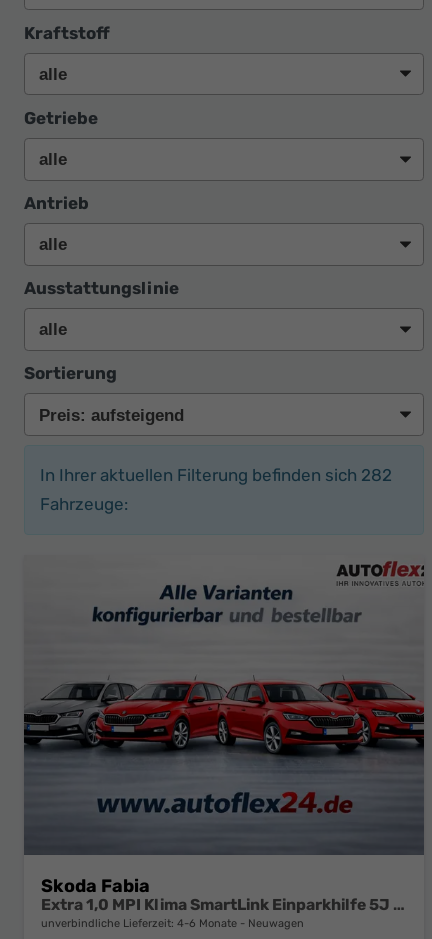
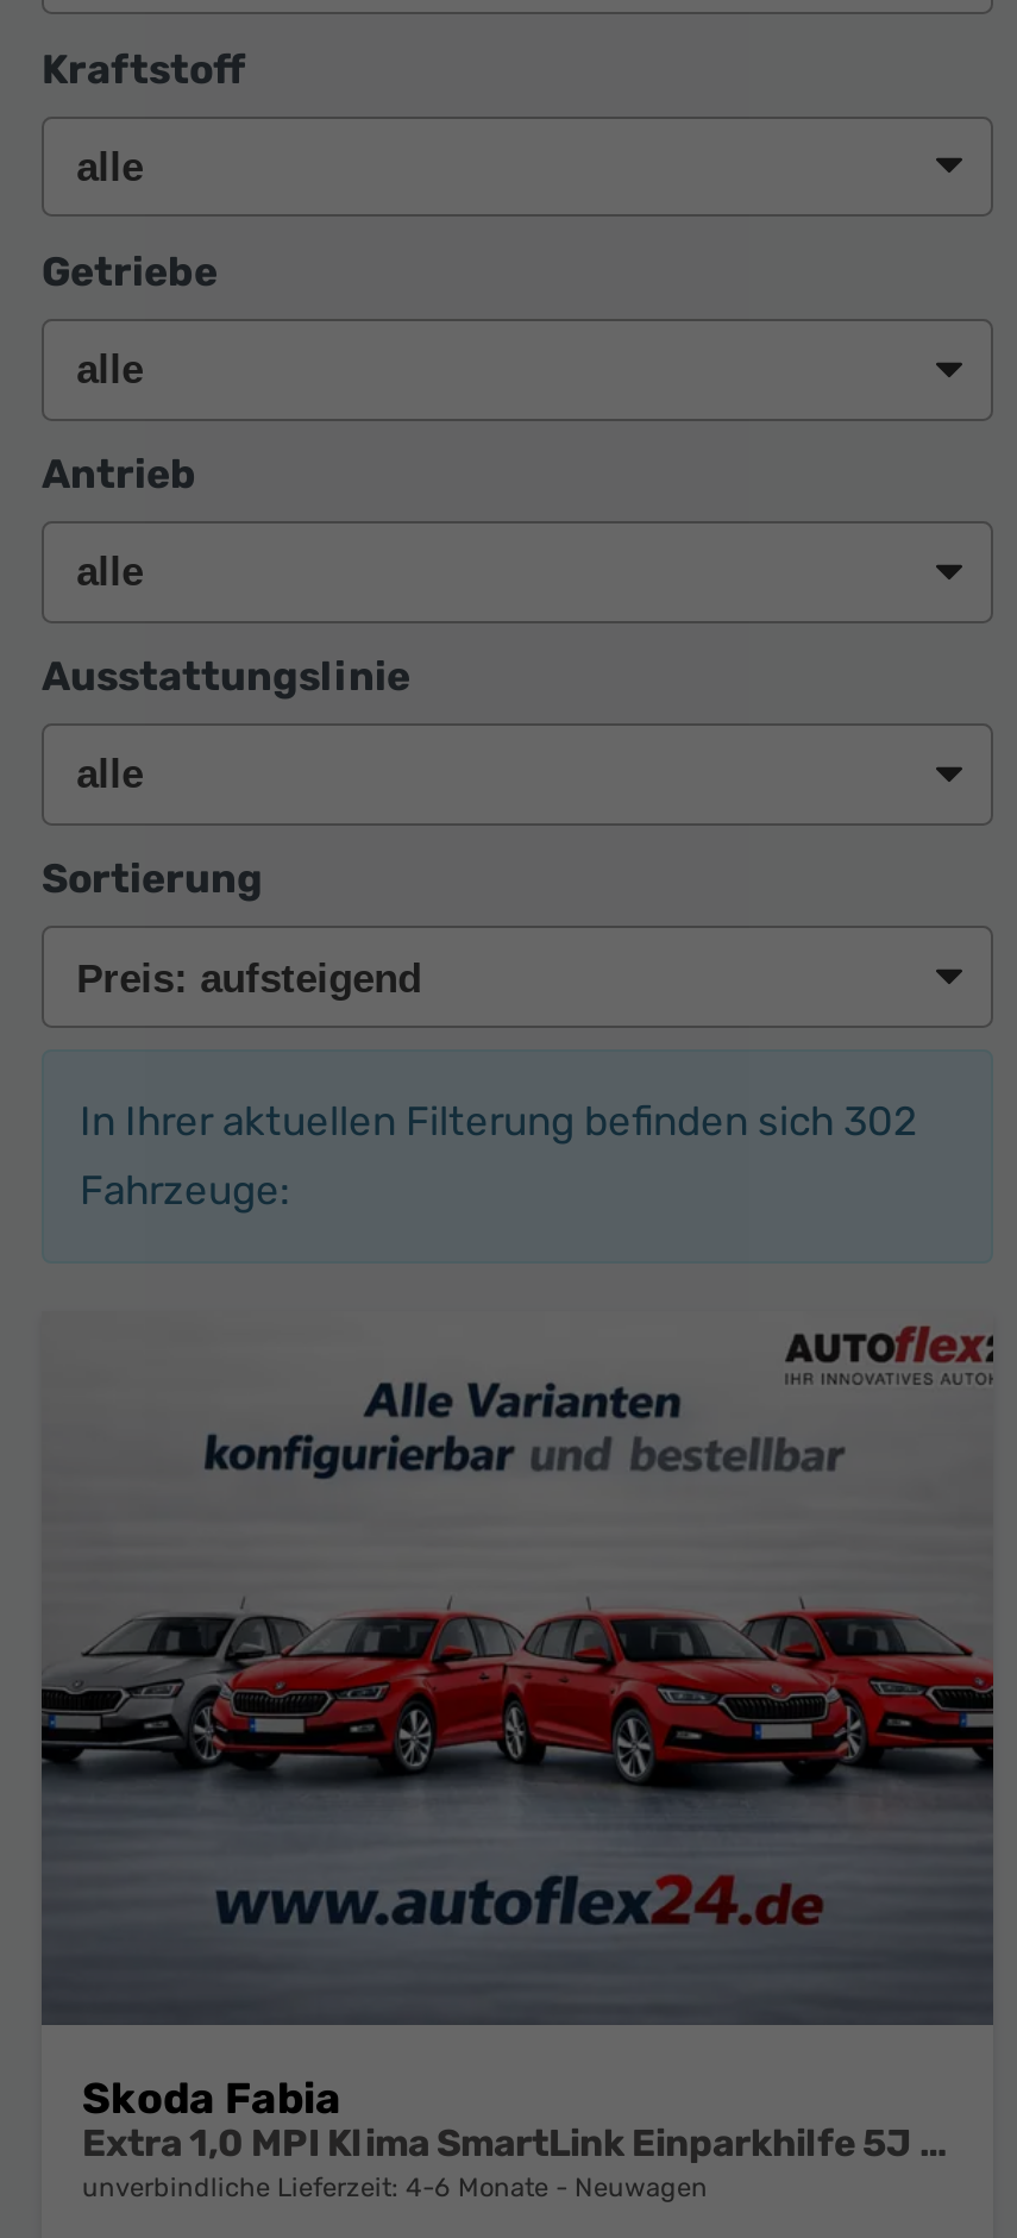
[40,465,392,485] In Ihrer aktuellen Filterung befinden sich 282 -> [80,1096,917,1144] In Ihrer aktuellen Filterung befinden sich 302

